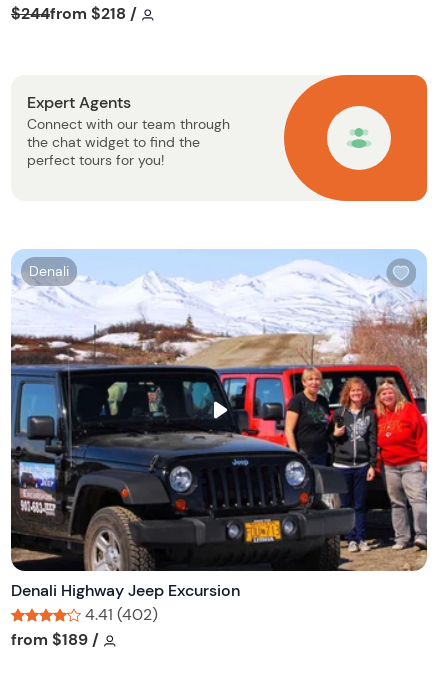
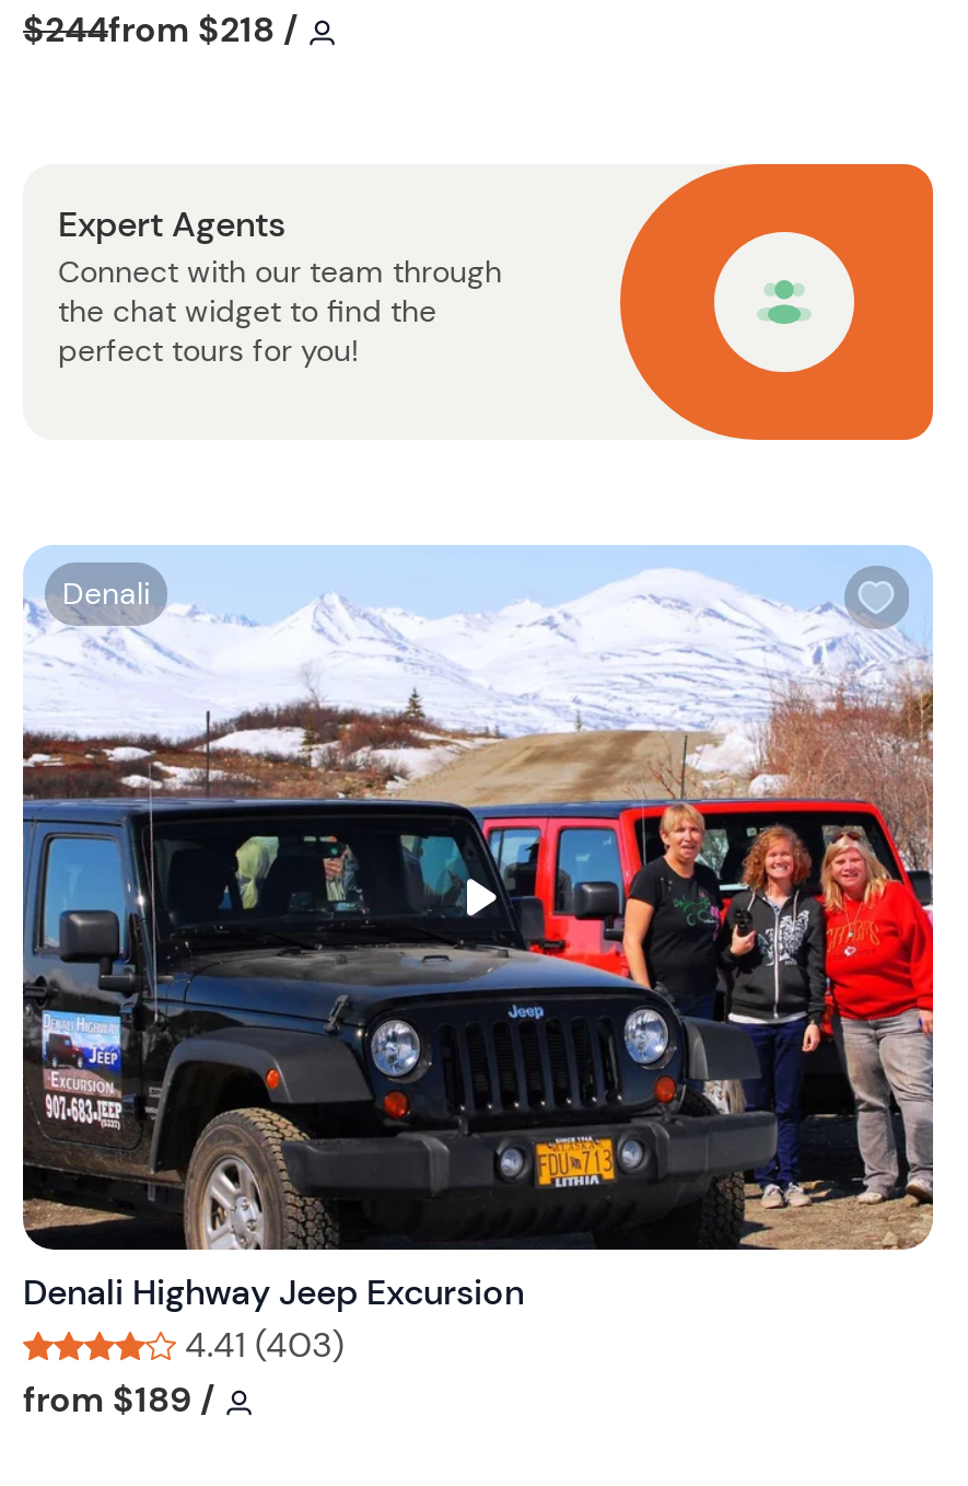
[85,604,158,625] 4.41 (402) -> [185,1323,345,1369] 4.41 (403)

